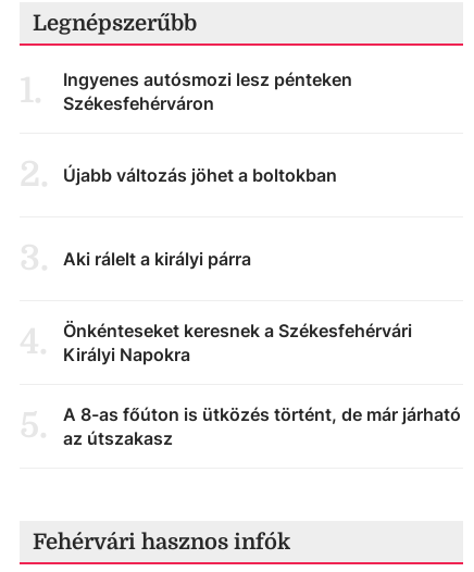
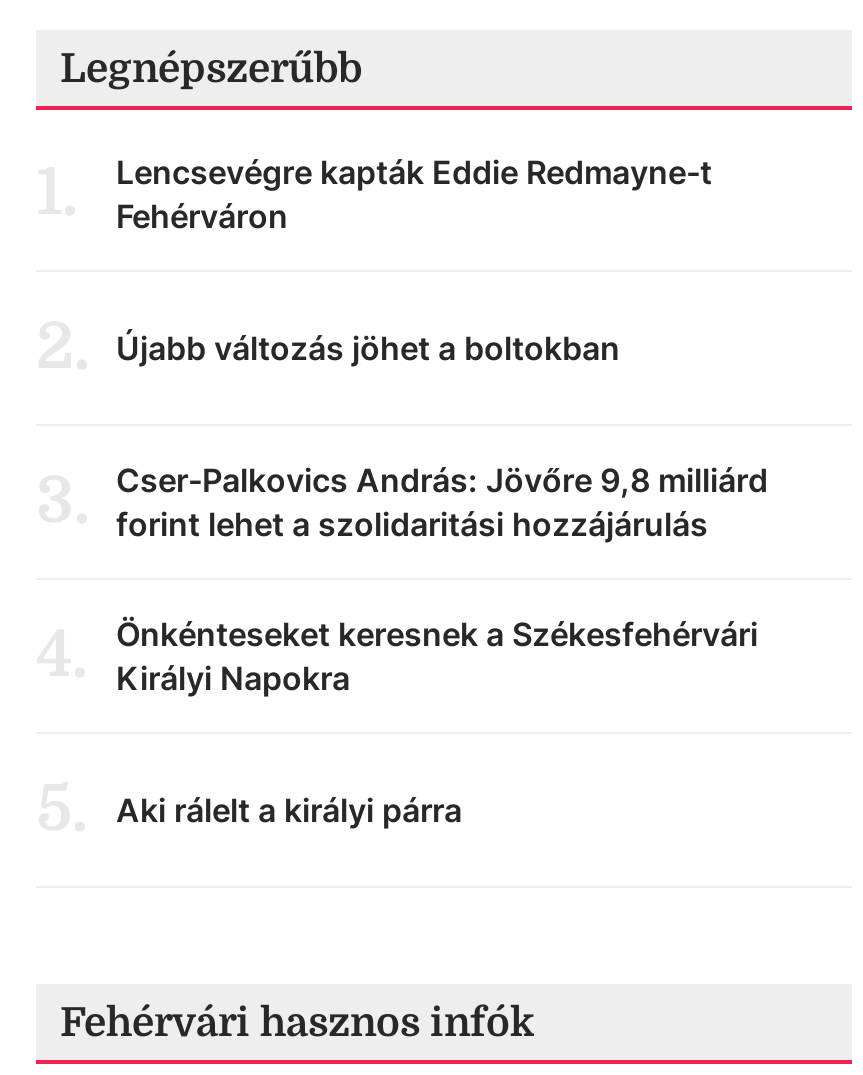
[63,69,352,114] Ingyenes autósmozi lesz pénteken | Székesfehérváron -> [116,152,712,236] Lencsevégre kapták Eddie Redmayne-t | Fehérváron
none -> [116,460,768,544] Cser-Palkovics András: Jövőre 9,8 milliárd | forint lehet a szolidaritási hozzájárulás
moved [63,248,251,270] -> [116,790,462,830]: Aki rálelt a királyi párra
[63,403,461,449] A 8-as főúton is ütközés történt, de már járható | az útszakasz -> none

